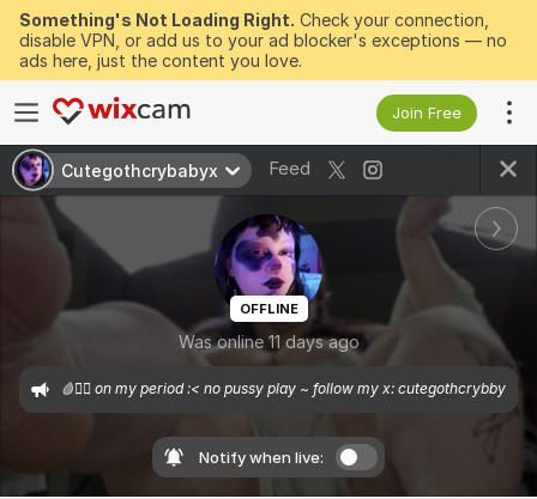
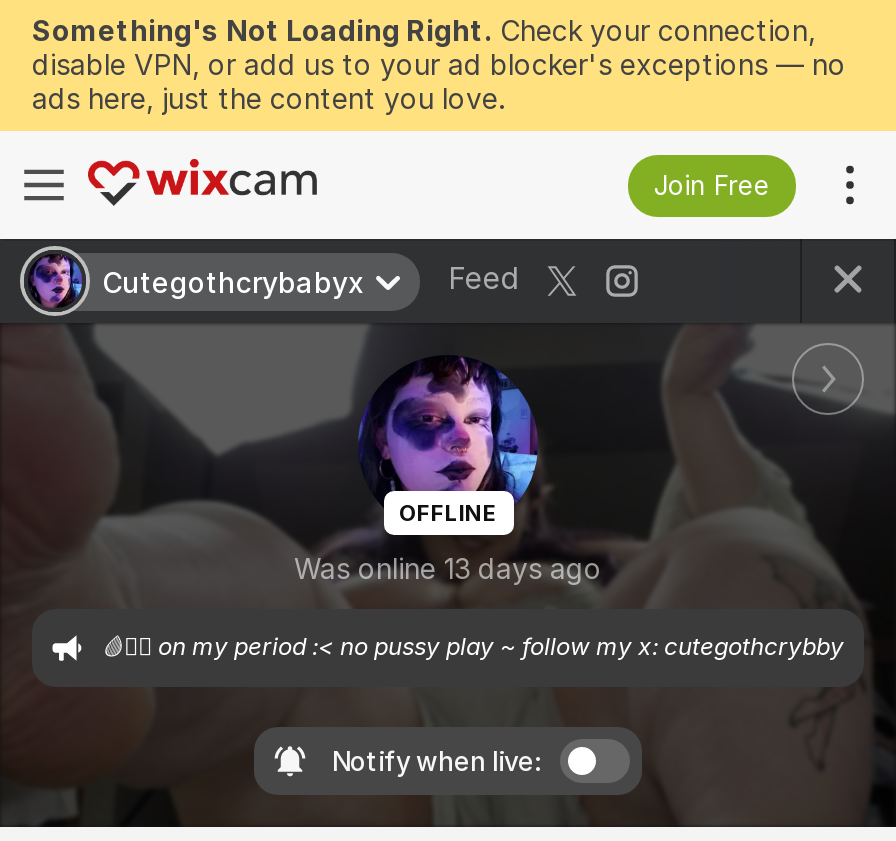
[178,332,359,352] Was online 11 days ago -> [294,552,602,586] Was online 13 days ago

